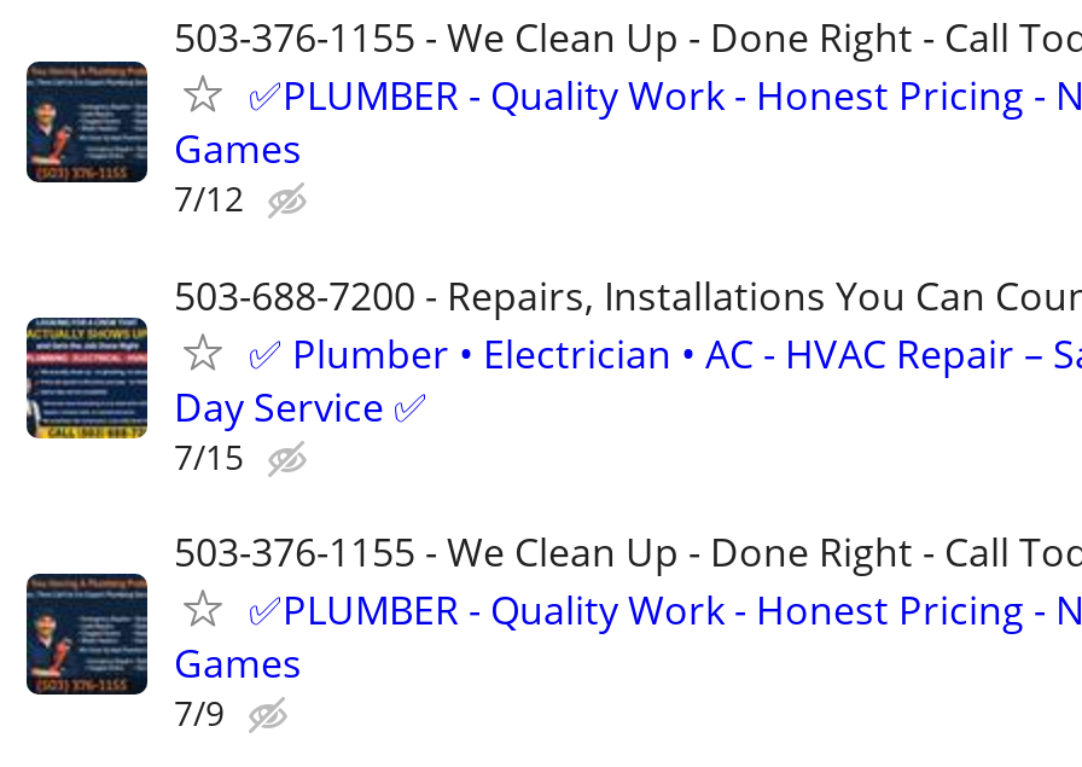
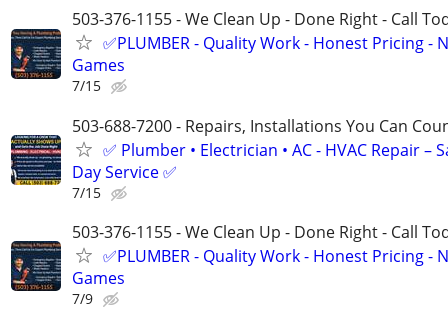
[174,176,244,222] 7/12 -> [72,76,101,95] 7/15

